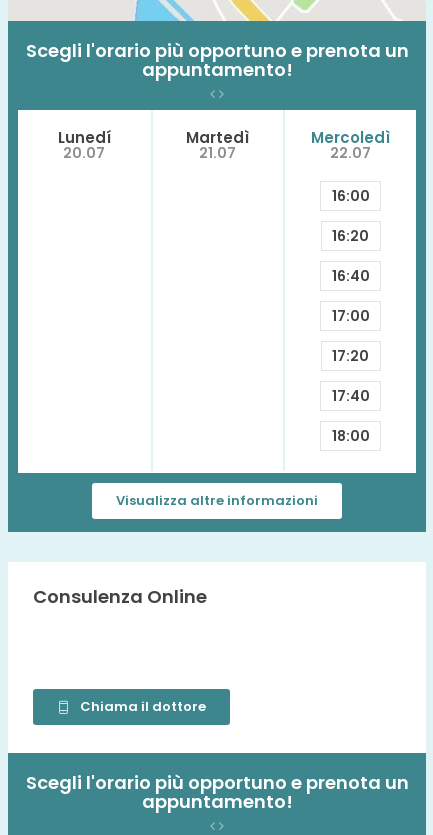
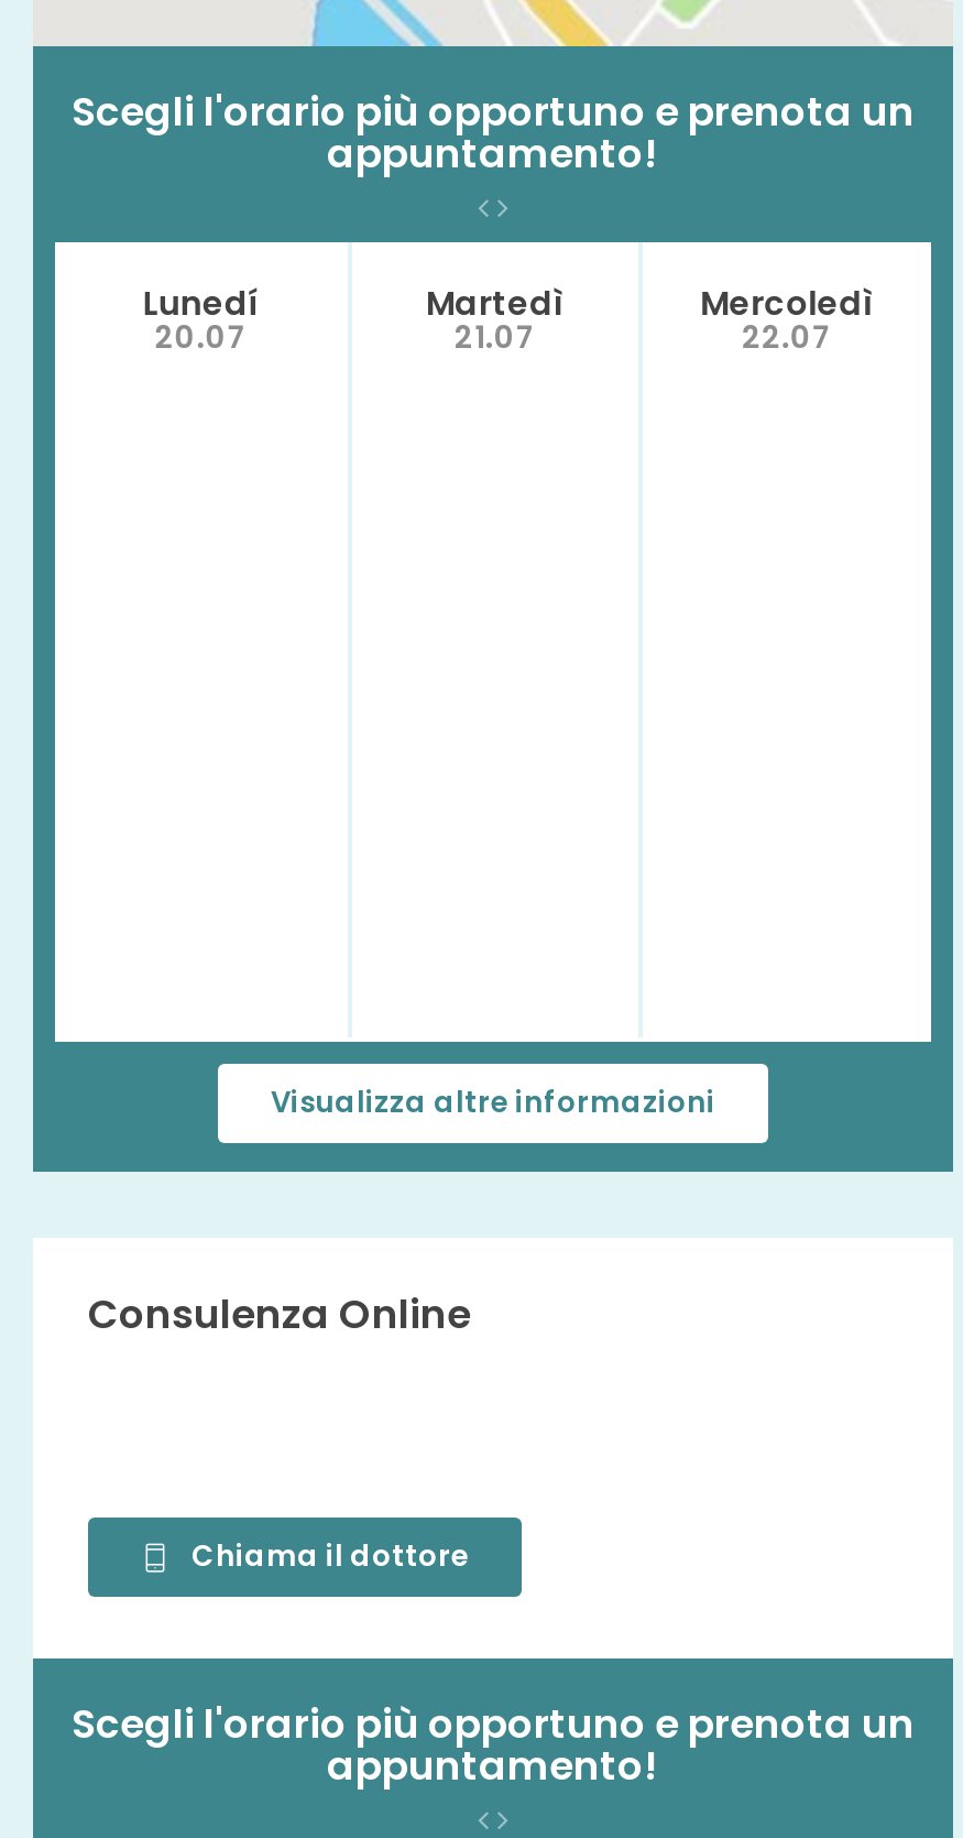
[332,185,370,445] 16:00 | 16:20 | 16:40 | 17:00 | 17:20 | 17:40 | 18:00 -> none

